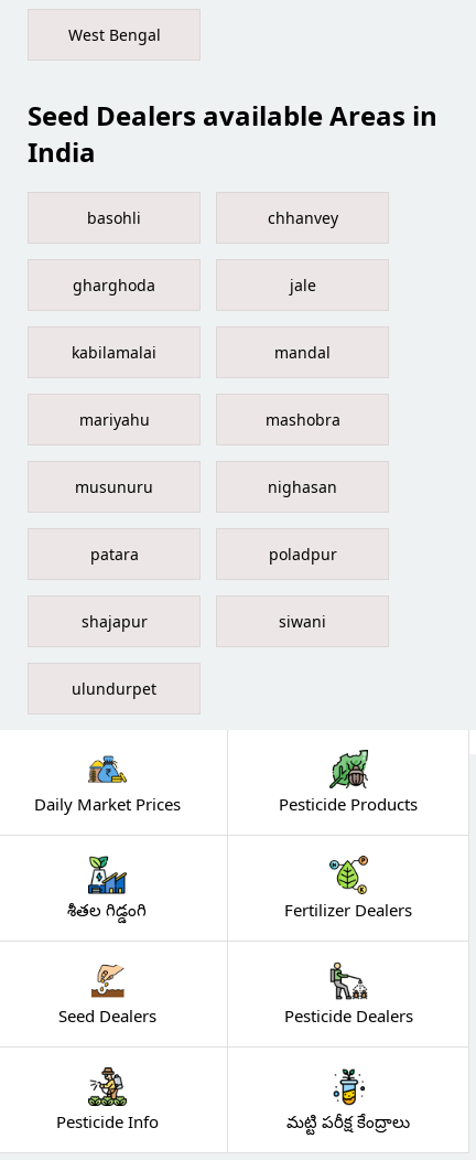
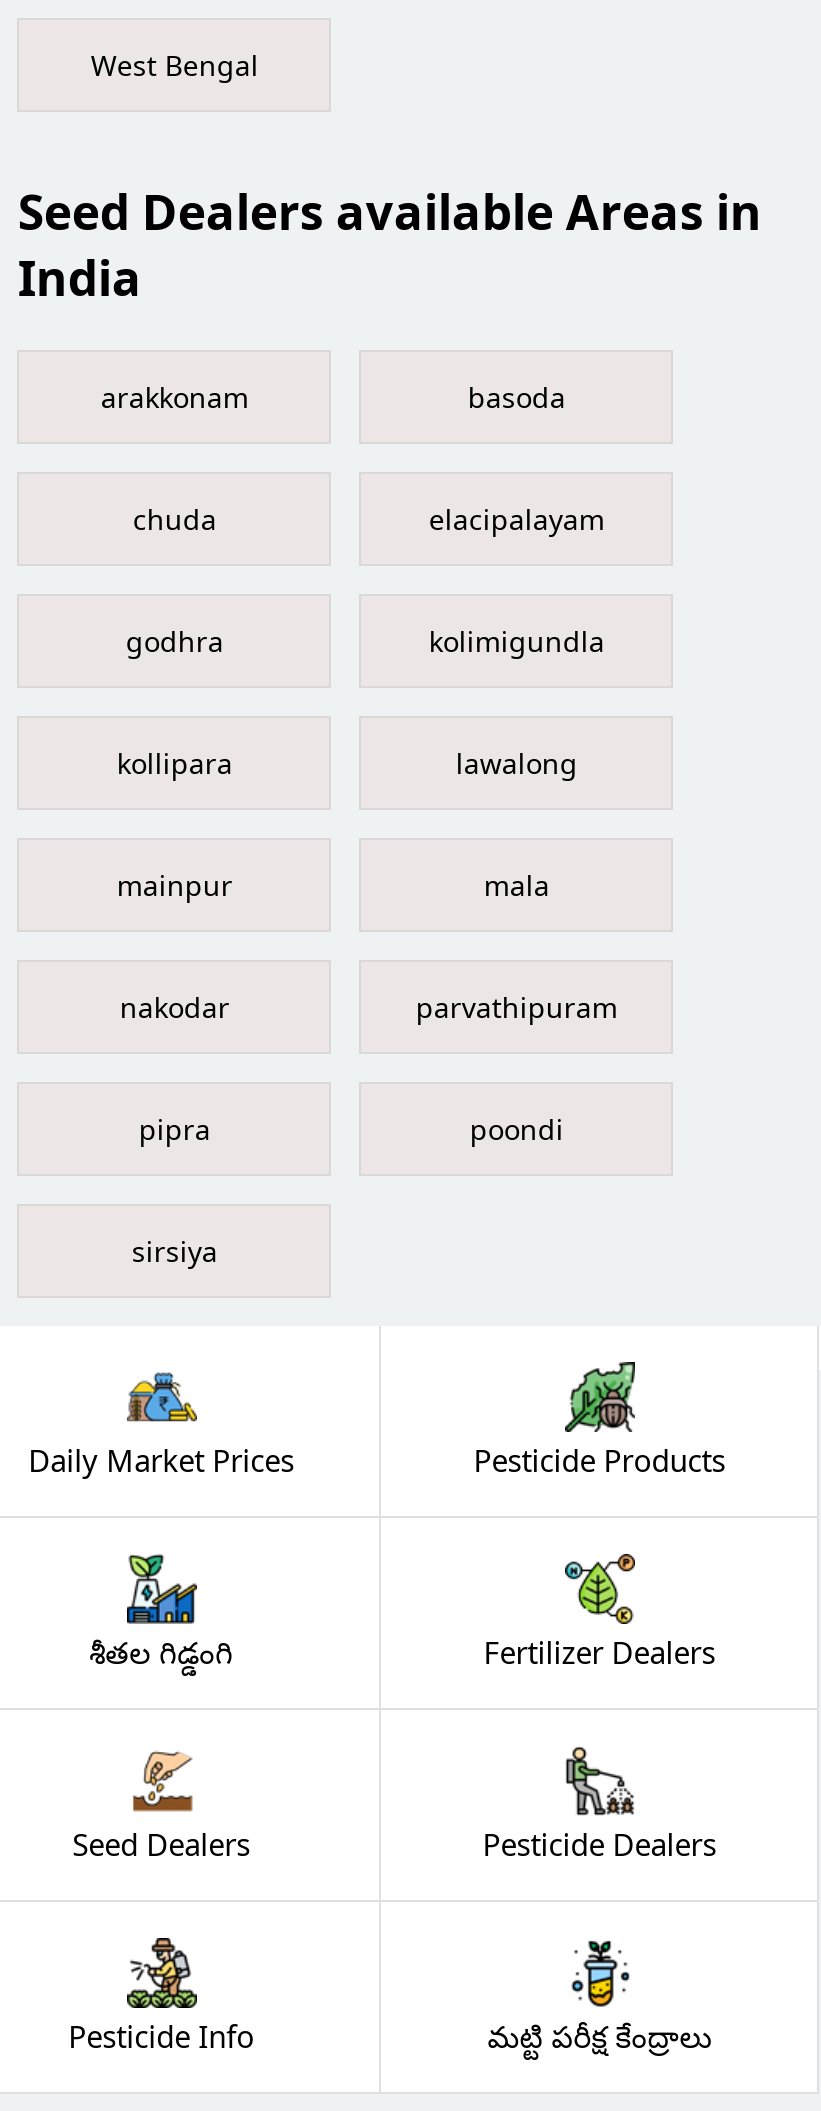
[87,208,338,229] basohli | chhanvey -> [101,379,566,417] arakkonam | basoda
[73,275,316,296] gharghoda | jale -> [133,501,605,539] chuda | elacipalayam
[72,342,331,363] kabilamalai | mandal -> [126,623,605,661] godhra | kolimigundla
[79,409,340,430] mariyahu | mashobra -> [117,745,578,783] kollipara | lawalong
[75,477,338,498] musunuru | nighasan -> [117,867,550,905] mainpur | mala
[90,544,337,565] patara | poladpur -> [120,989,618,1027] nakodar | parvathipuram
[81,611,327,632] shajapur | siwani -> [139,1111,564,1149] pipra | poondi
[72,678,157,699] ulundurpet -> [132,1233,218,1271] sirsiya

